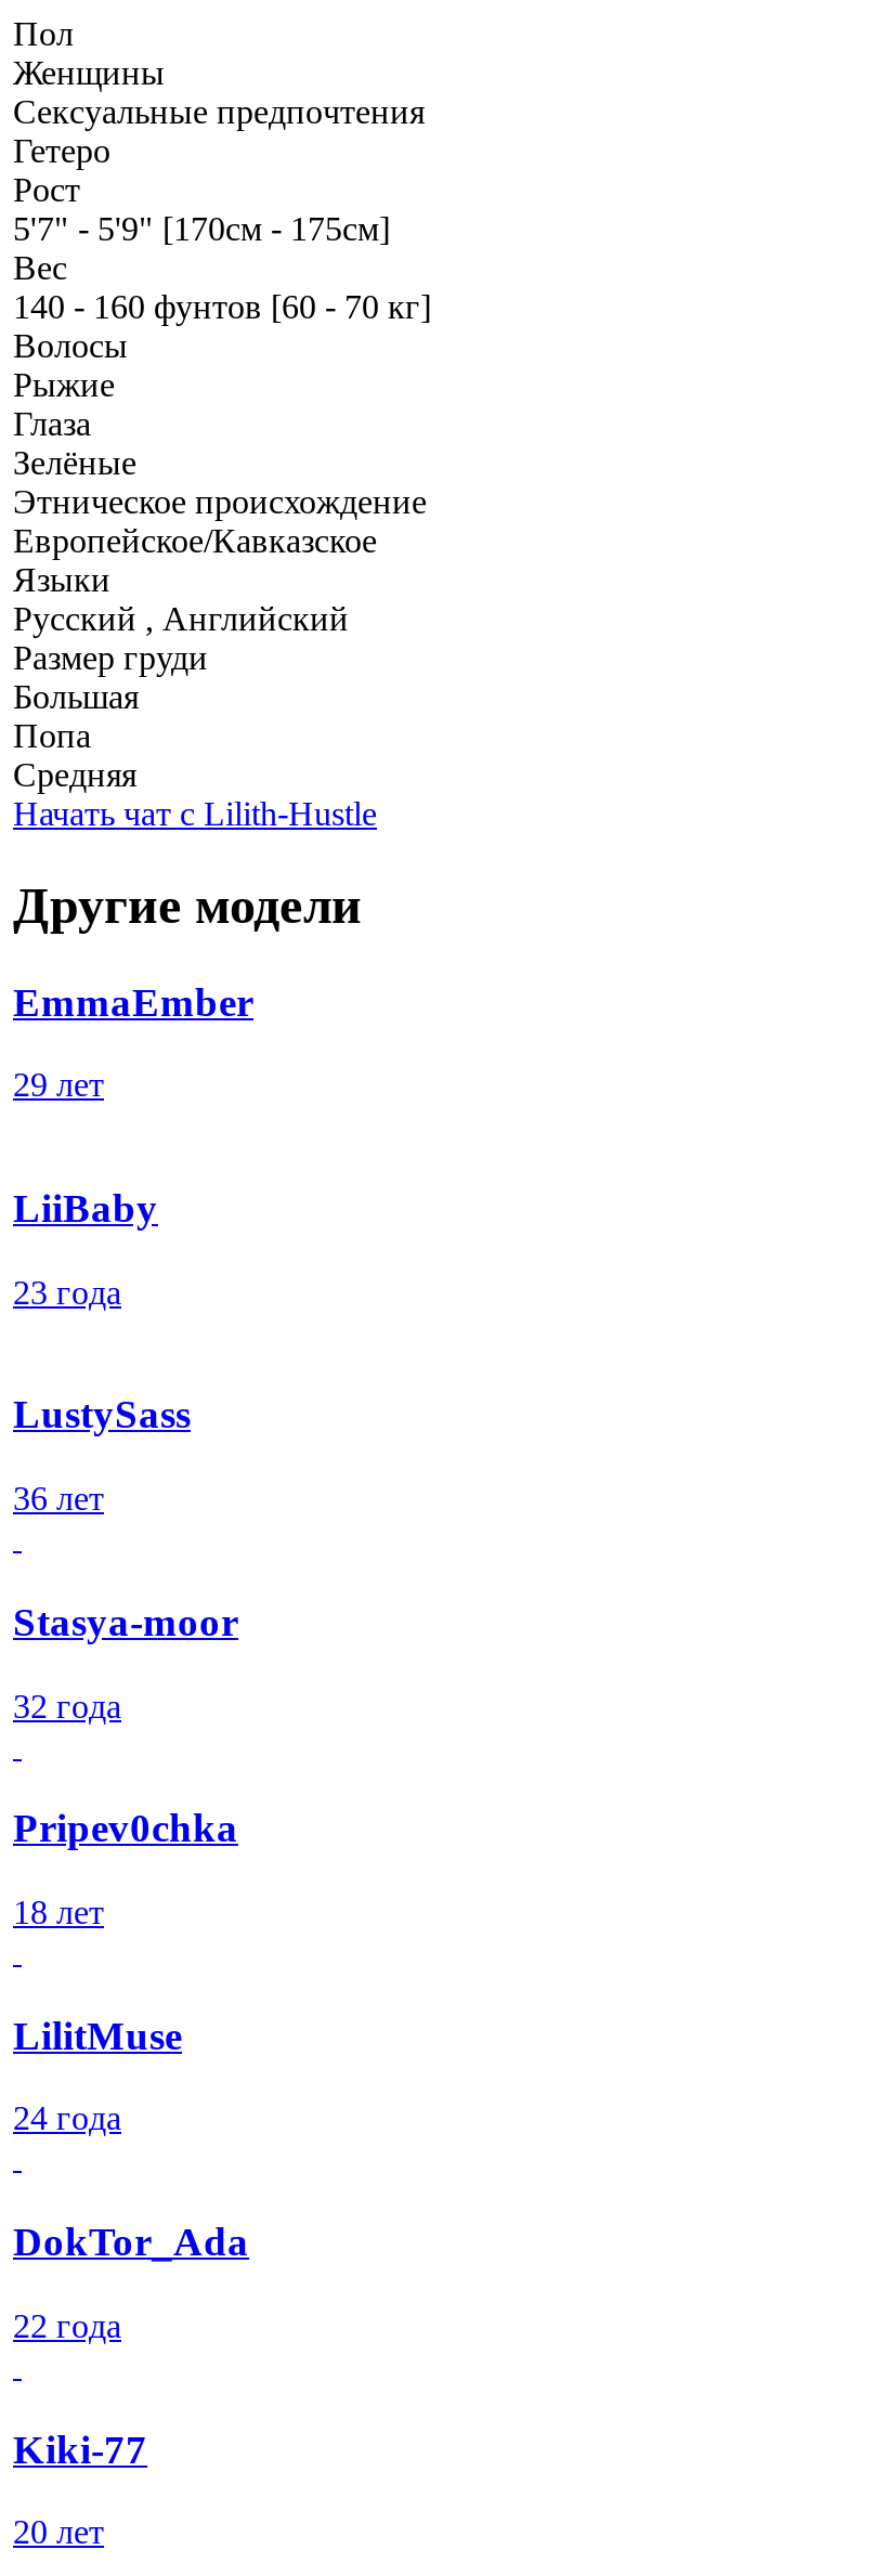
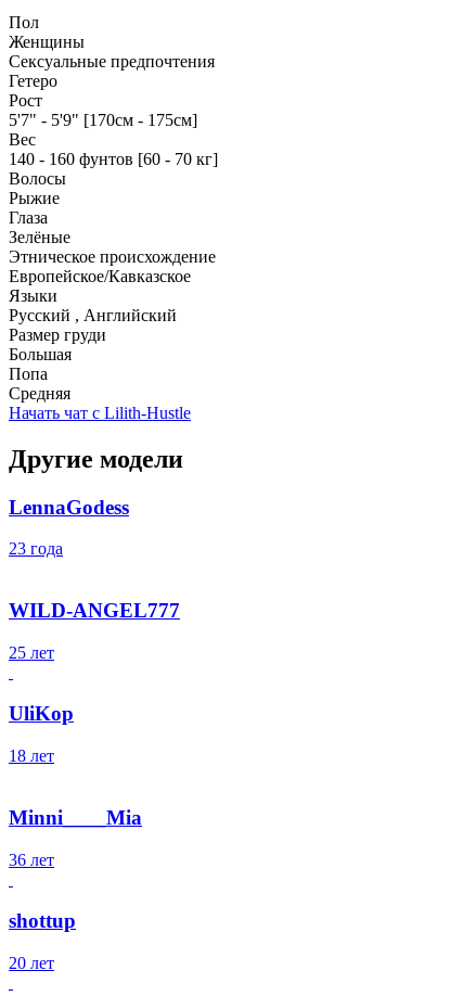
[13,978,253,1230] EmmaEmber | 29 лет | LiiBaby -> [9,495,129,518] LennaGodess
[13,1392,238,1851] LustySass | 36 лет | Stasya-moor | 32 года | Pripev0chka -> [9,599,180,725] WILD-ANGEL777 | 25 лет | UliKop
[13,2012,249,2471] LilitMuse | 24 года | DokTor_Ada | 22 года | Kiki-77 -> [9,806,142,932] Minni____Mia | 36 лет | shottup

